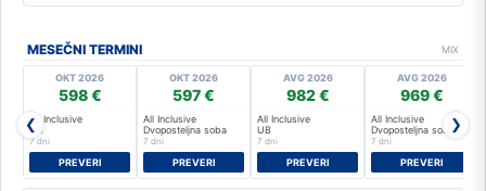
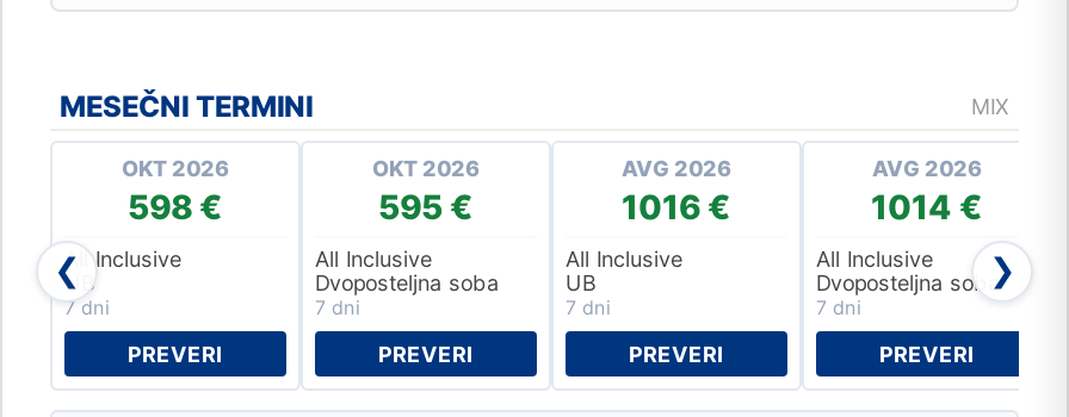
[172,86,215,104] 597 € -> [378,186,474,226] 595 €
[286,86,329,104] 982 € -> [622,186,731,226] 1016 €
[400,86,443,104] 969 € -> [871,186,983,226] 1014 €

